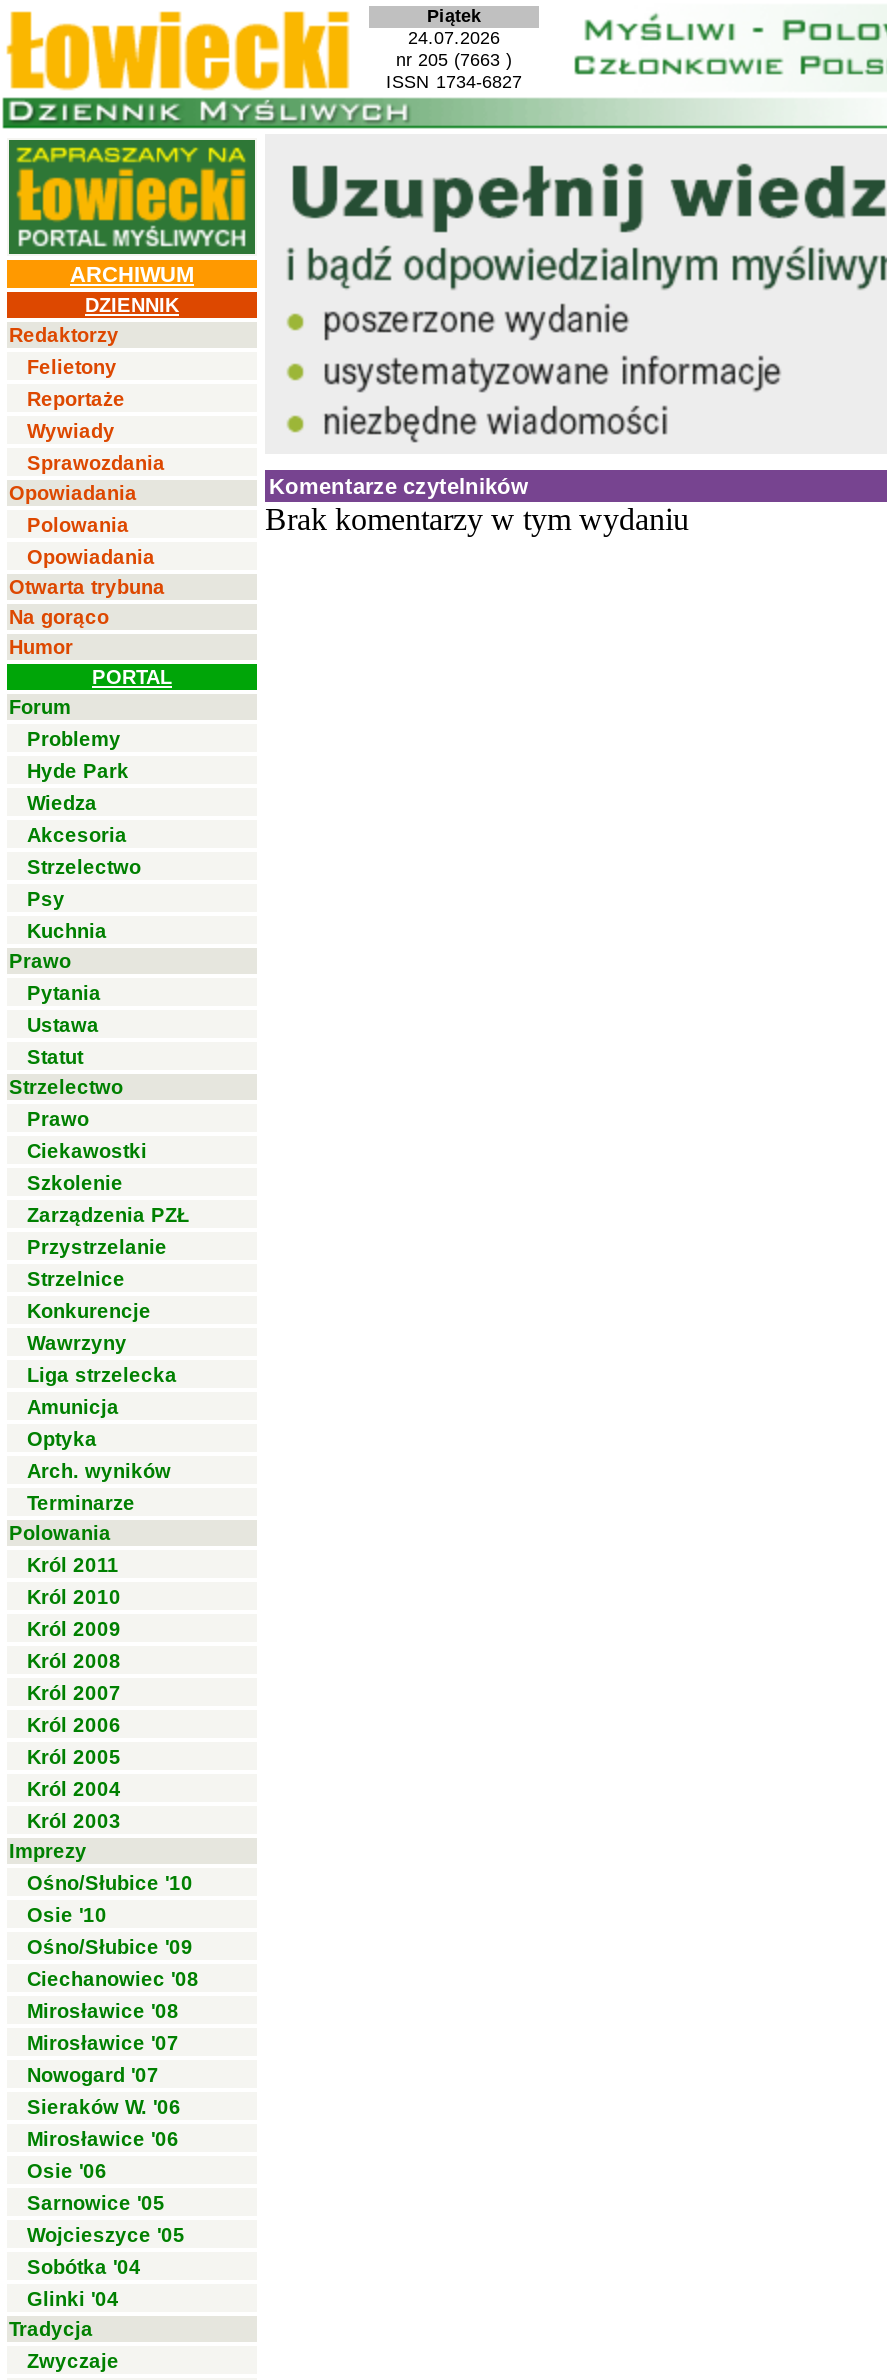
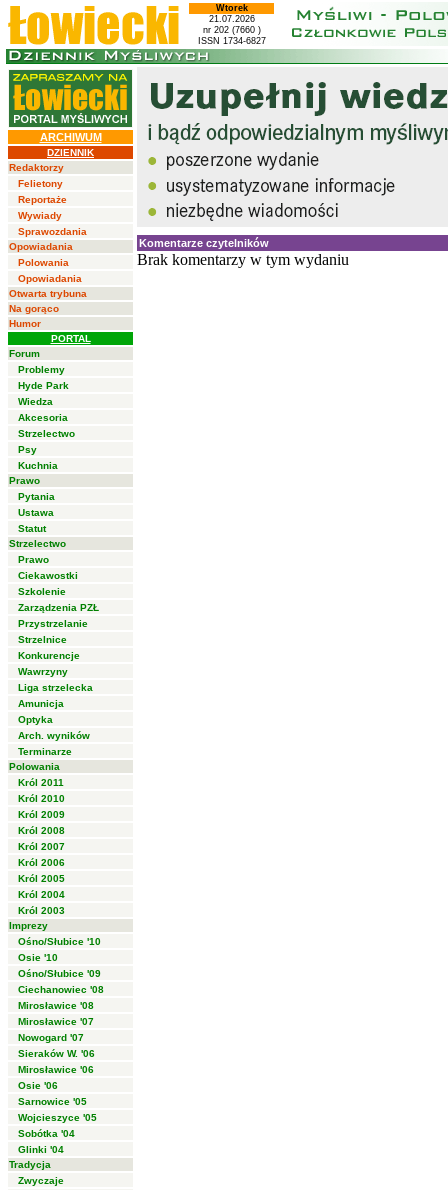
[396,6,512,70] Piątek | 24.07.2026 | nr 205 (7663 ) -> [202,3,260,35] Wtorek | 21.07.2026 | nr 202 (7660 )

